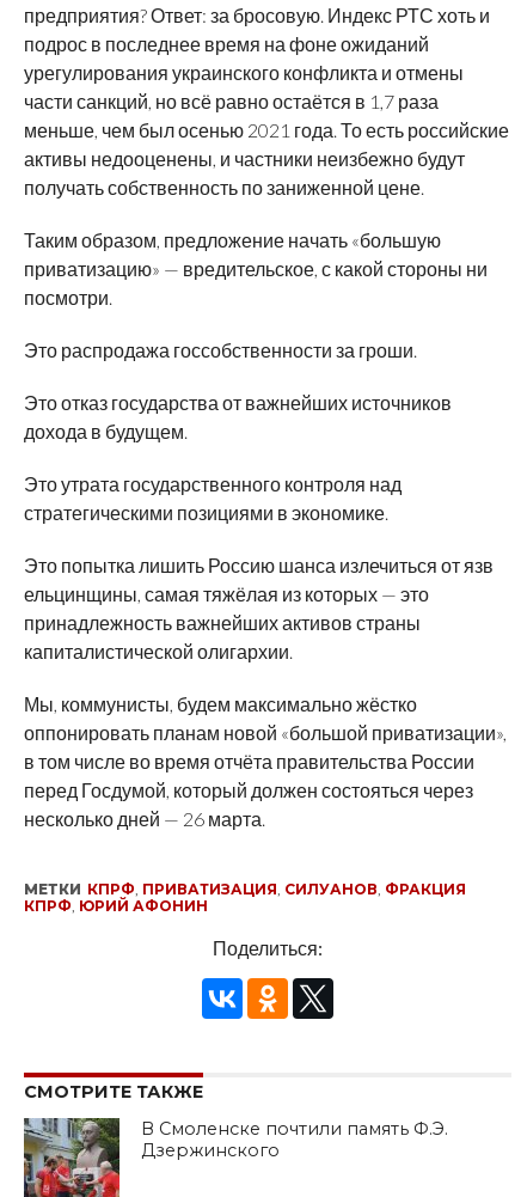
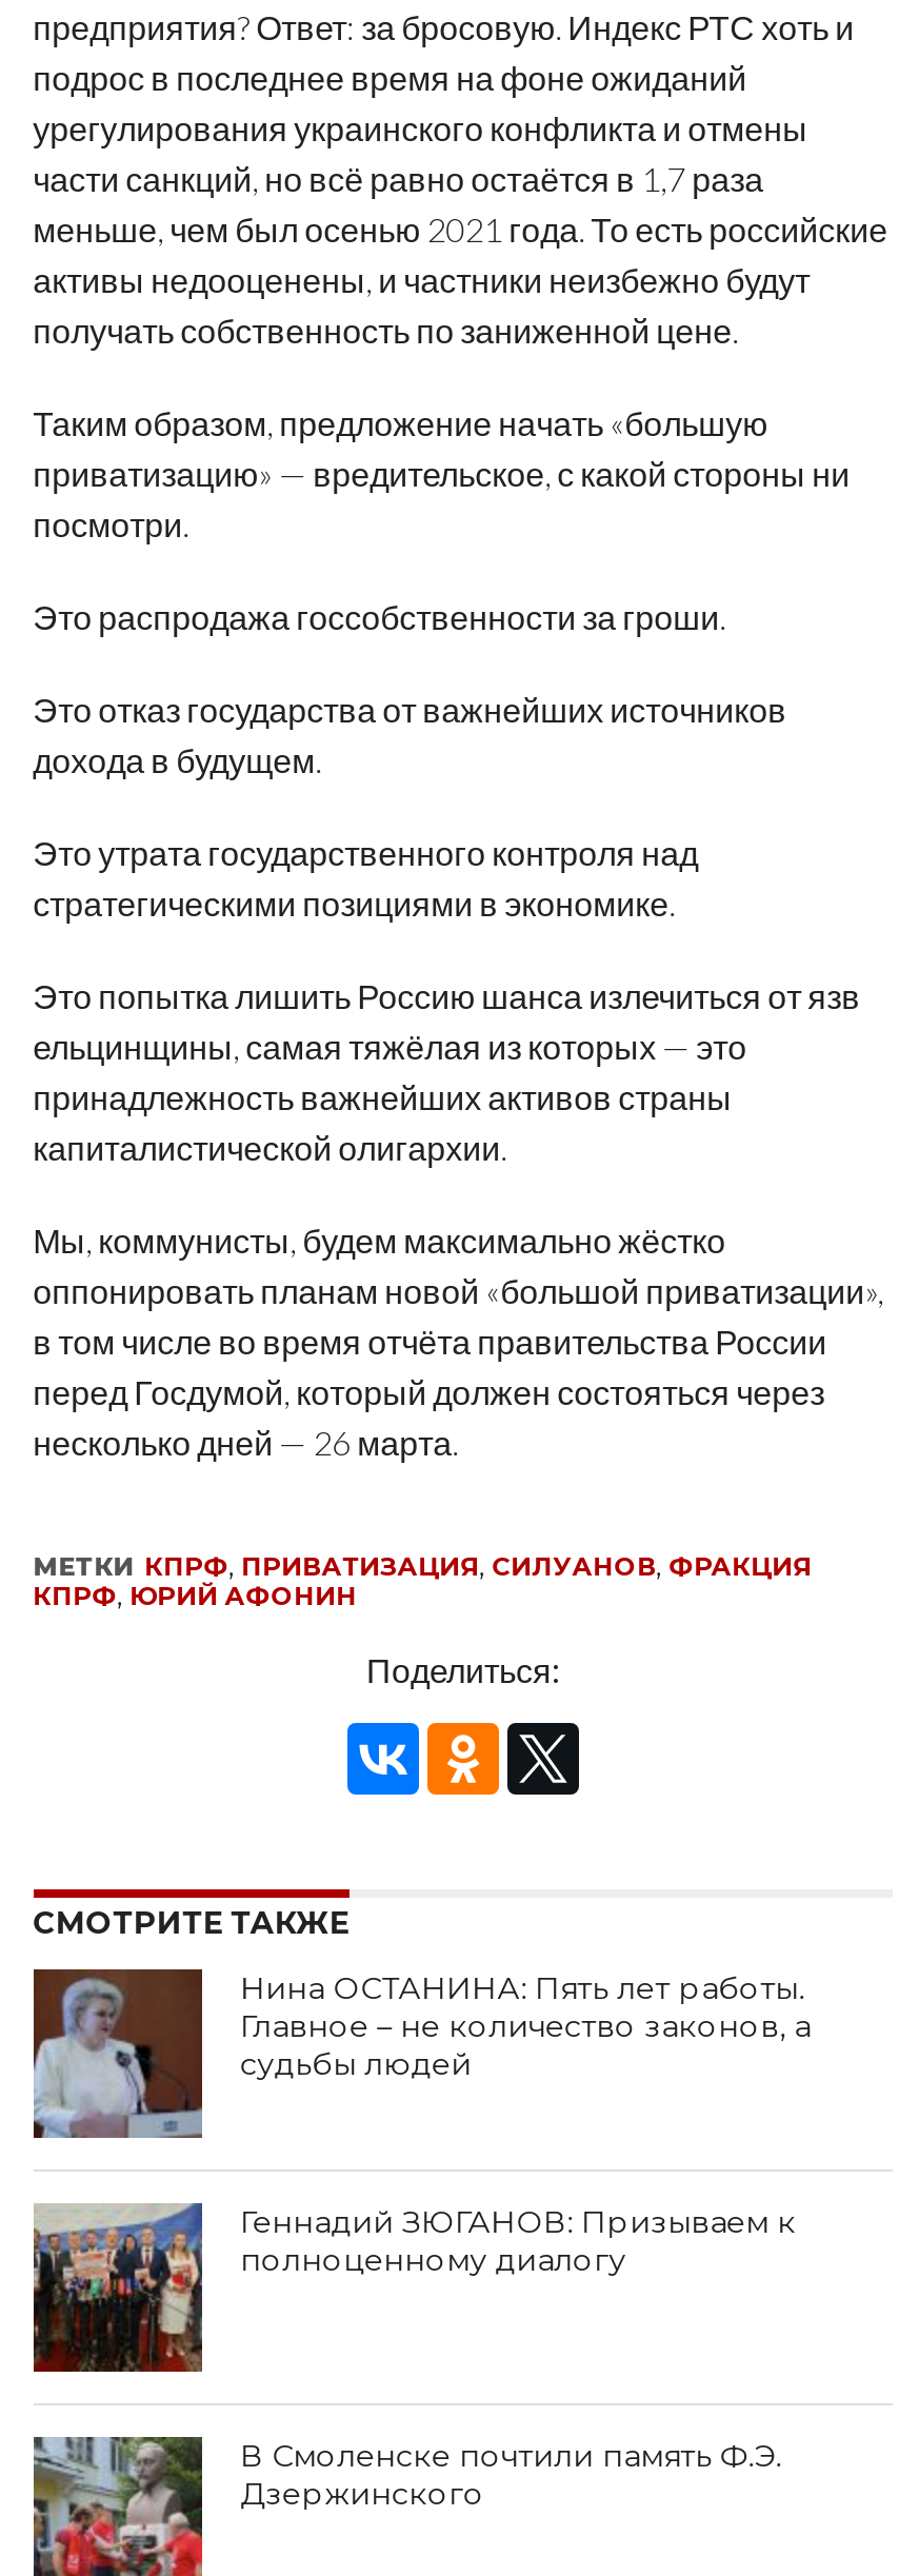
none -> [32,1967,811,2140] [image] | Нина ОСТАНИНА: Пять лет работы. | Главное – не количество законов, а | судьбы людей
none -> [32,2201,796,2374] [image] | Геннадий ЗЮГАНОВ: Призываем к | полноценному диалогу

